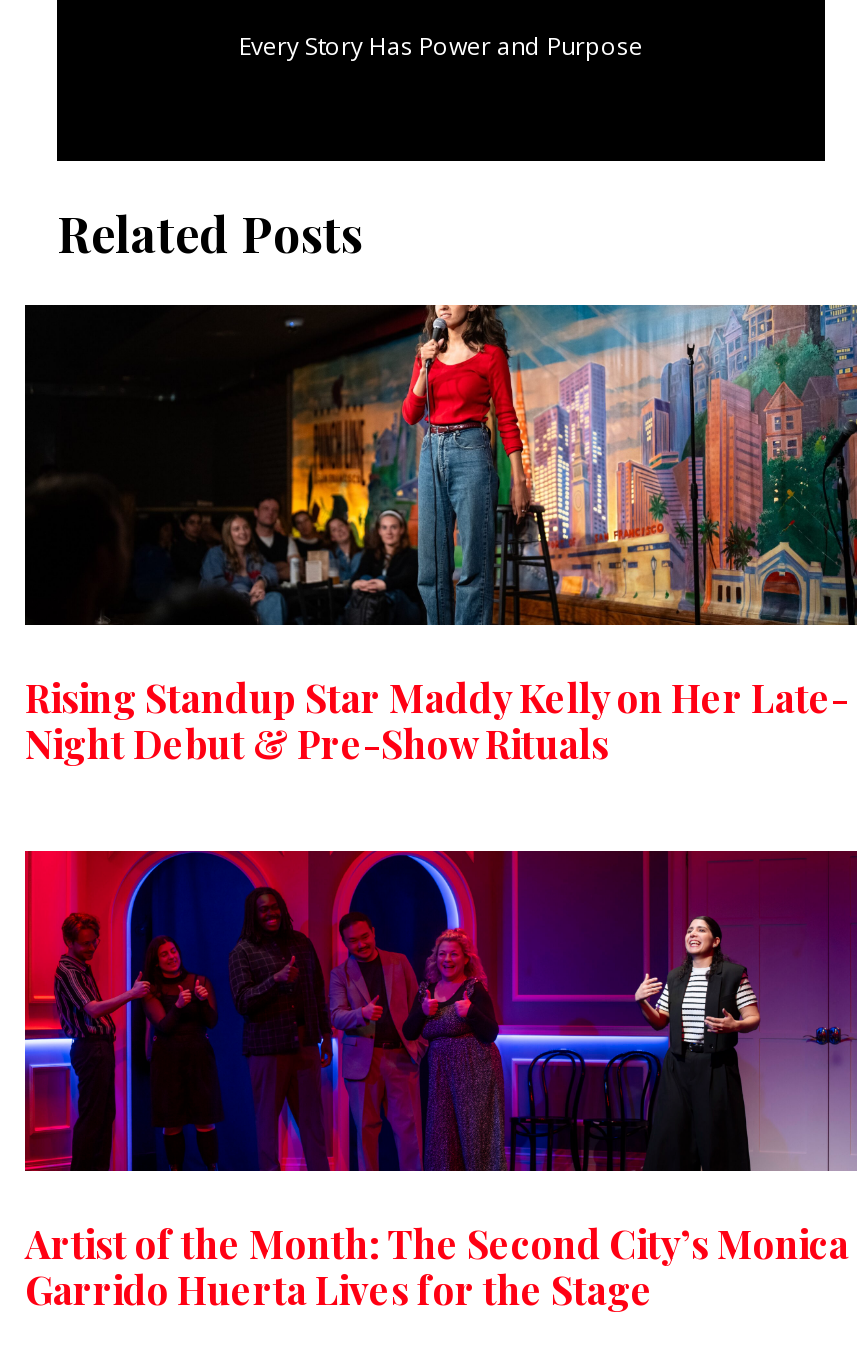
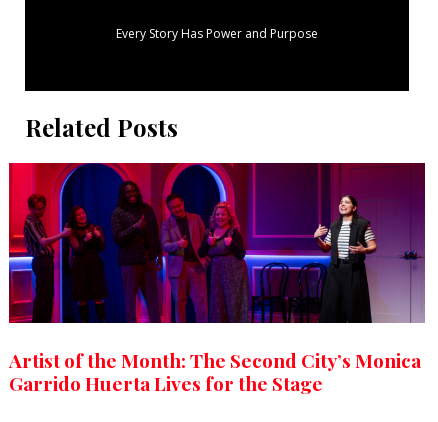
[23,302,859,770] [image] | Rising Standup Star Maddy Kelly on Her Late- | Night Debut & Pre-Show Rituals -> none

